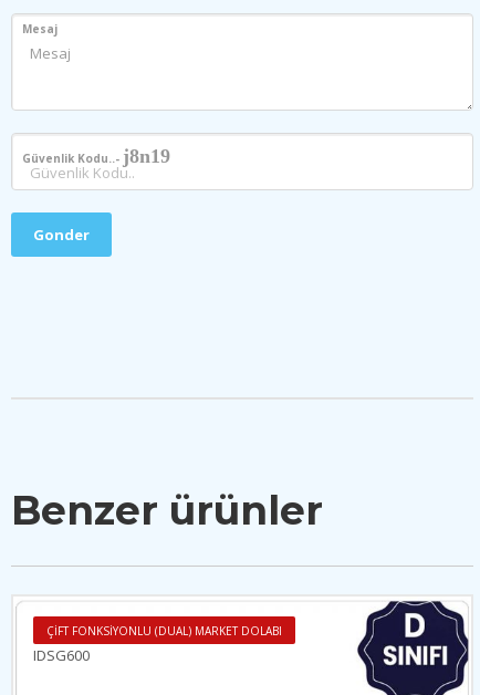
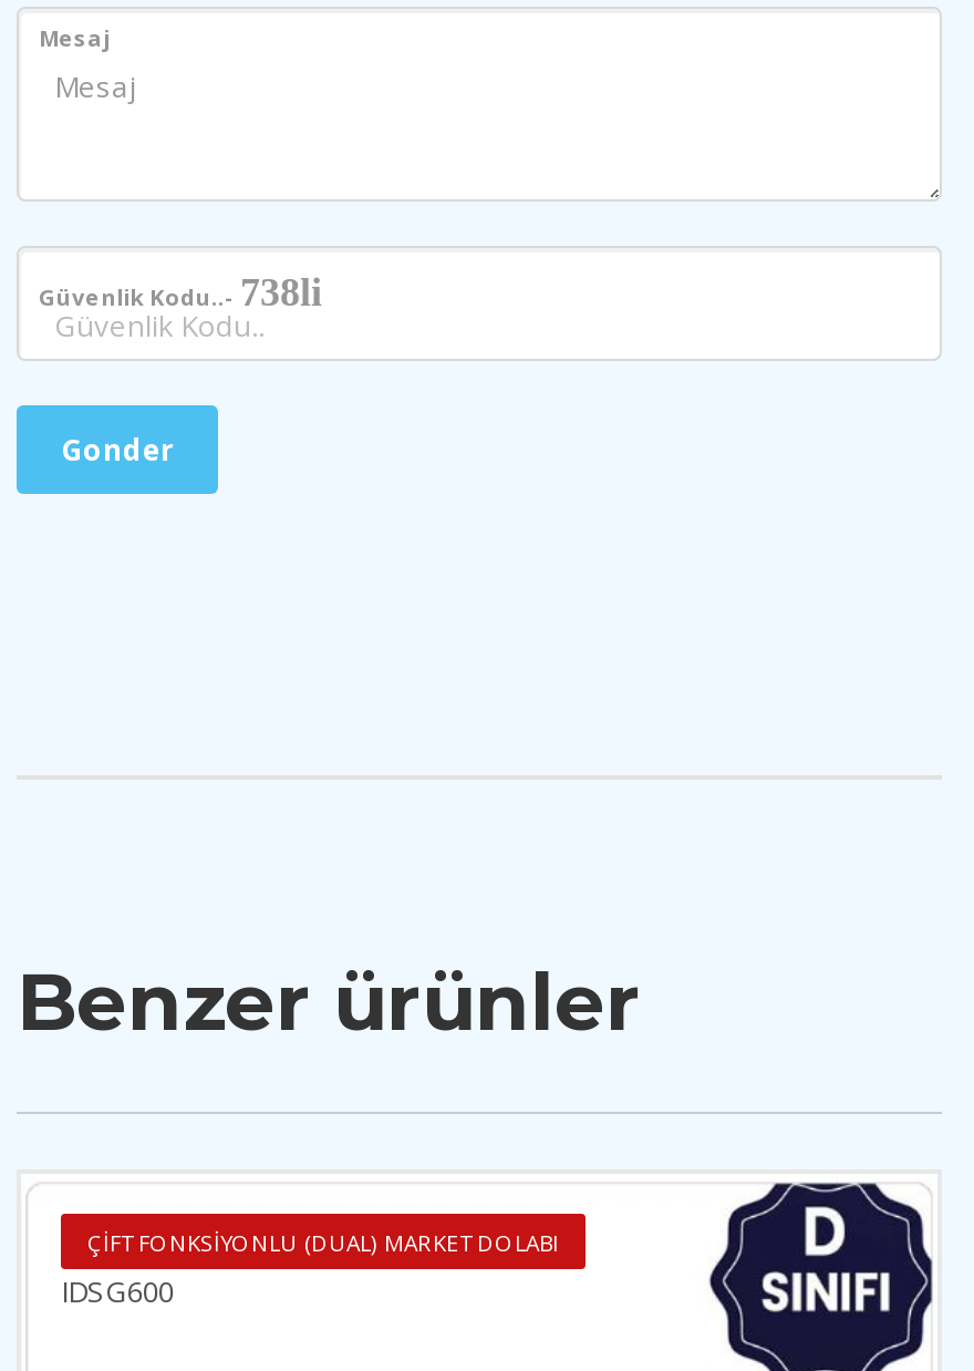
[22,145,170,167] Güvenlik Kodu..- j8n19 -> [39,270,322,315] Güvenlik Kodu..- 738li

